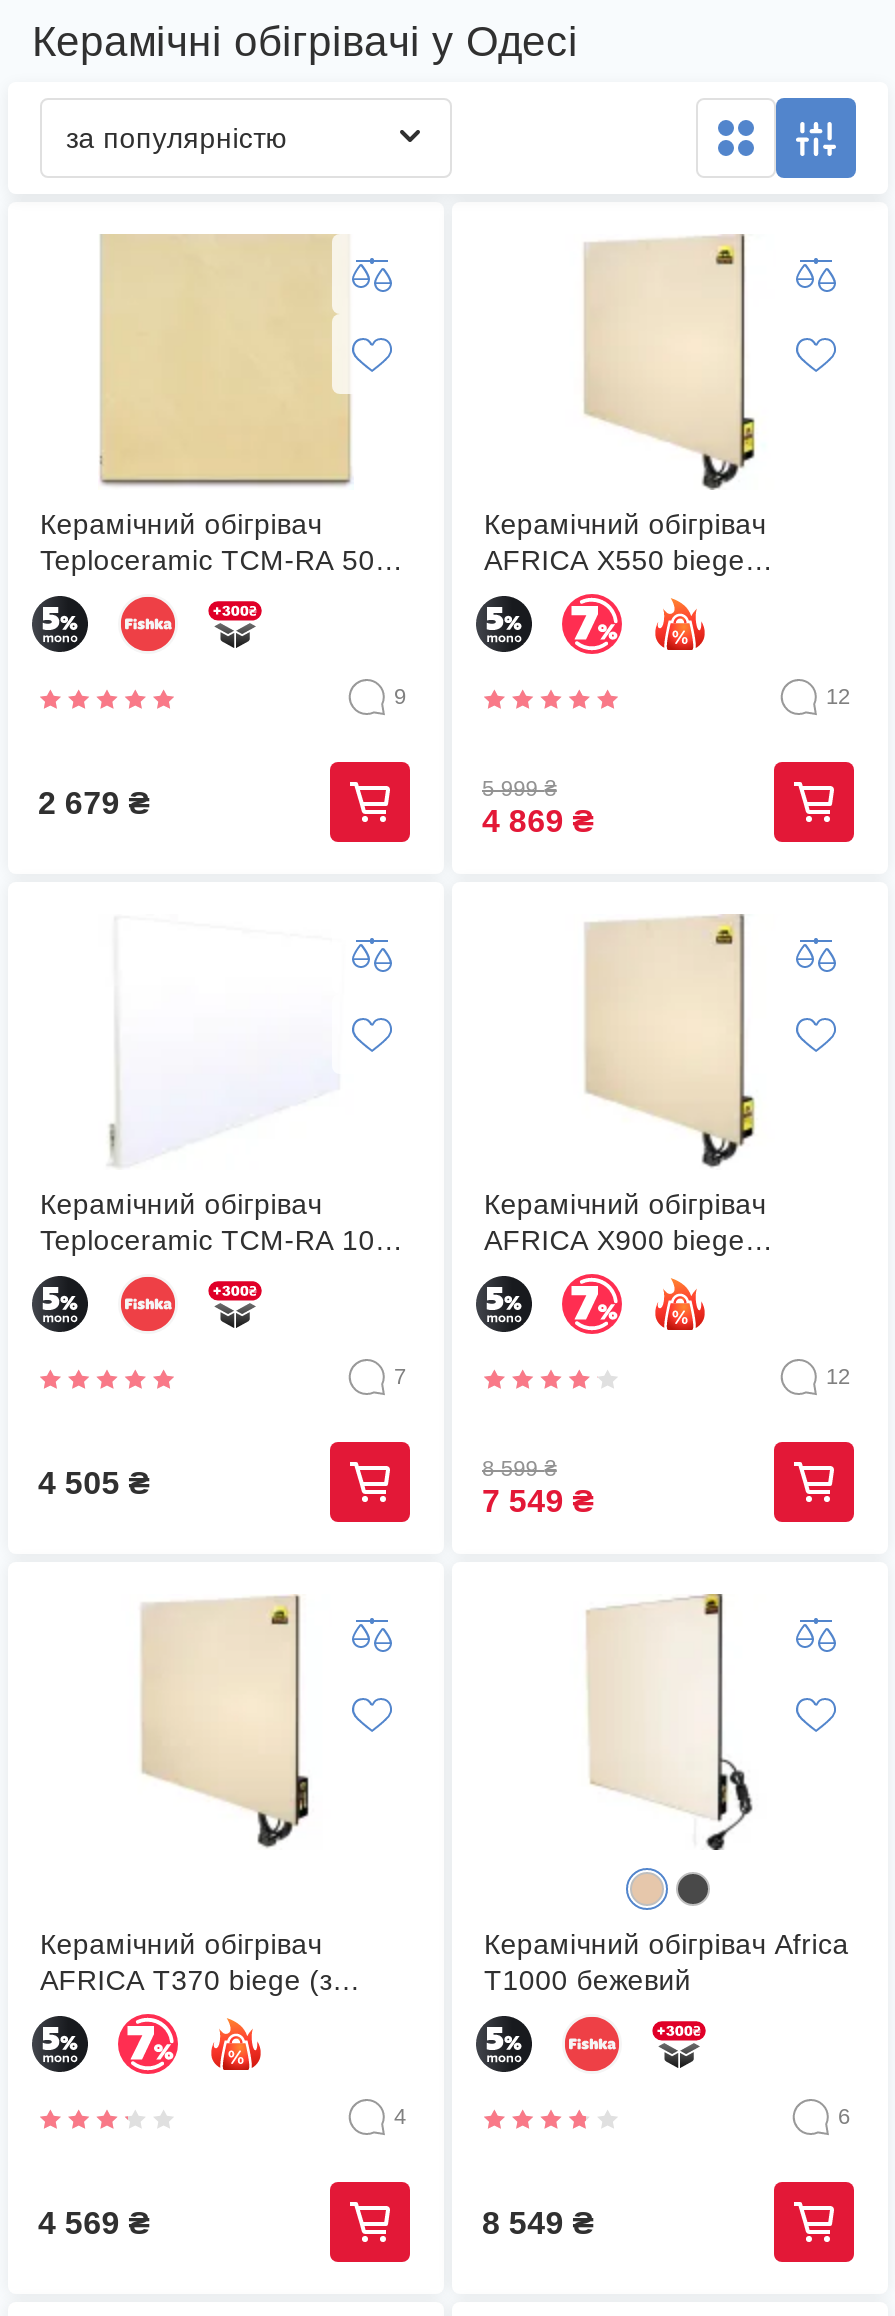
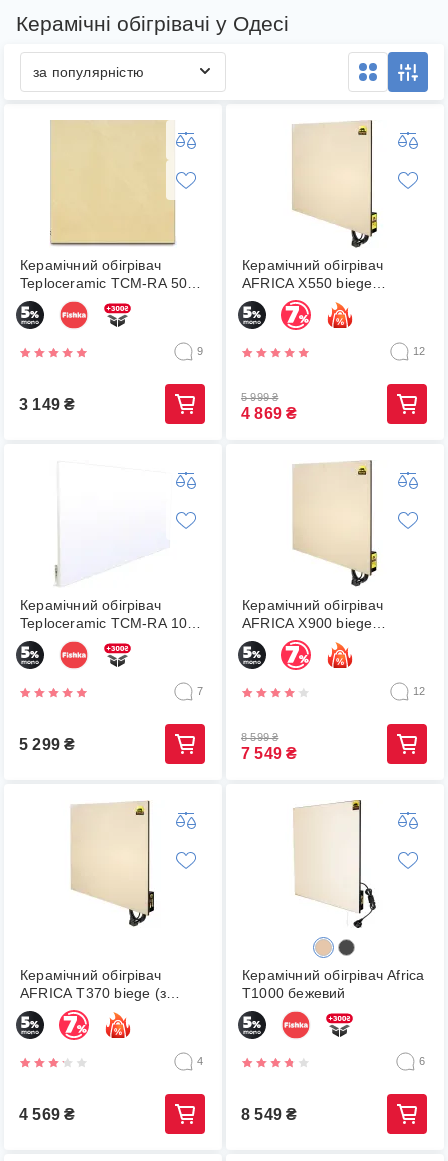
[38,785,152,819] 2 679 ₴ -> [19,395,76,412] 3 149 ₴
[38,1465,152,1499] 4 505 ₴ -> [19,735,76,752] 5 299 ₴

